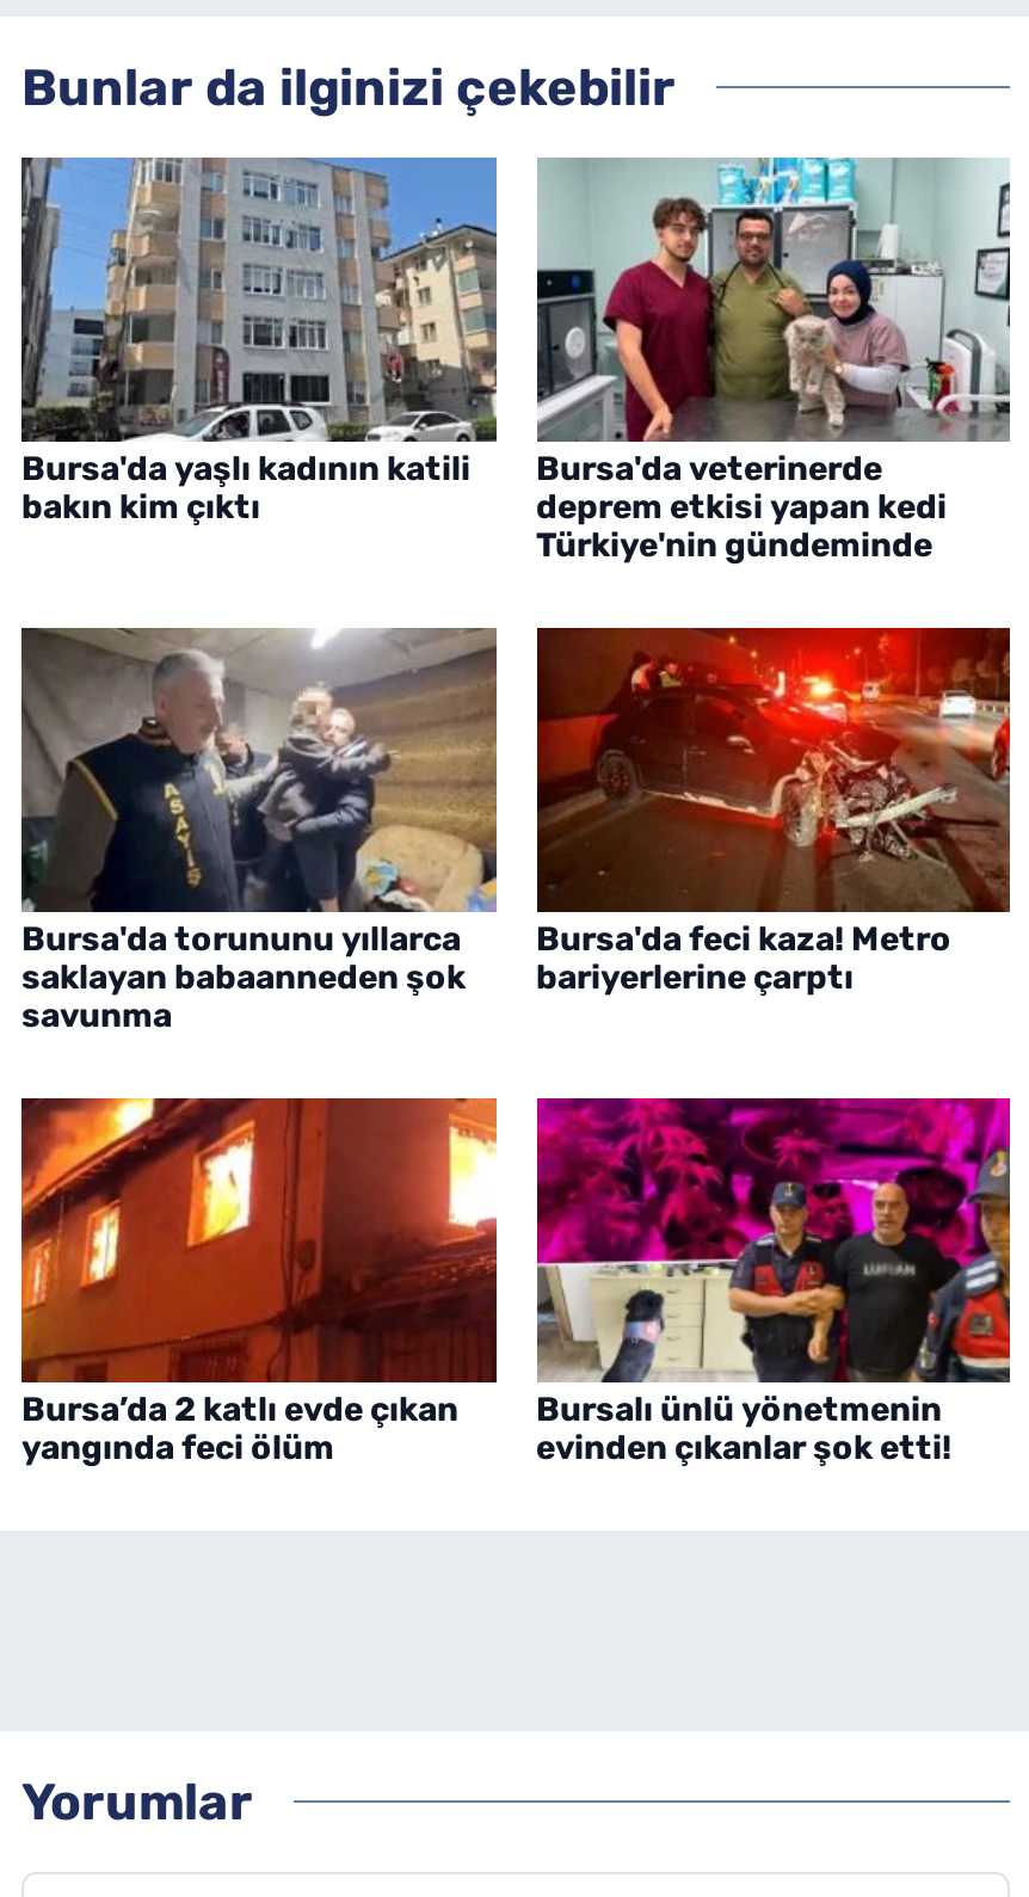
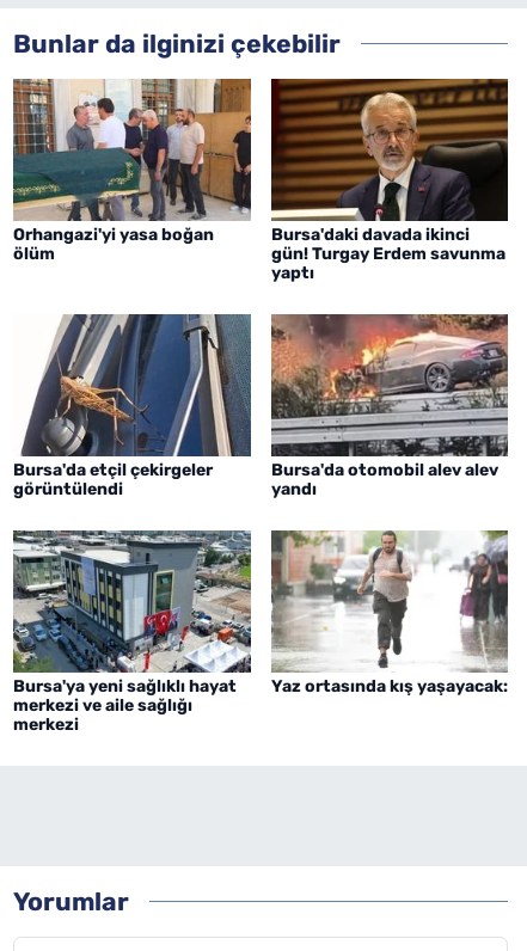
[21,155,499,529] [image] | Bursa'da yaşlı kadının katili | bakın kim çıktı -> [12,78,252,265] [image] | Orhangazi'yi yasa boğan | ölüm
[535,155,1012,567] [image] | Bursa'da veterinerde | deprem etkisi yapan kedi | Türkiye'nin gündeminde -> [270,78,509,284] [image] | Bursa'daki davada ikinci | gün! Turgay Erdem savunma | yaptı
[19,626,499,1037] [image] | Bursa'da torununu yıllarca | saklayan babaanneden şok | savunma -> [13,313,252,500] [image] | Bursa'da etçil çekirgeler | görüntülendi
[535,626,1012,999] [image] | Bursa'da feci kaza! Metro | bariyerlerine çarptı -> [270,313,509,500] [image] | Bursa'da otomobil alev alev | yandı
[19,1060,499,1469] [image] | Bursa’da 2 katlı evde çıkan | yangında feci ölüm -> [12,529,252,735] [image] | Bursa'ya yeni sağlıklı hayat | merkezi ve aile sağlığı | merkezi
[535,1060,1012,1469] [image] | Bursalı ünlü yönetmenin | evinden çıkanlar şok etti! -> [270,529,509,697] [image] | Yaz ortasında kış yaşayacak:

